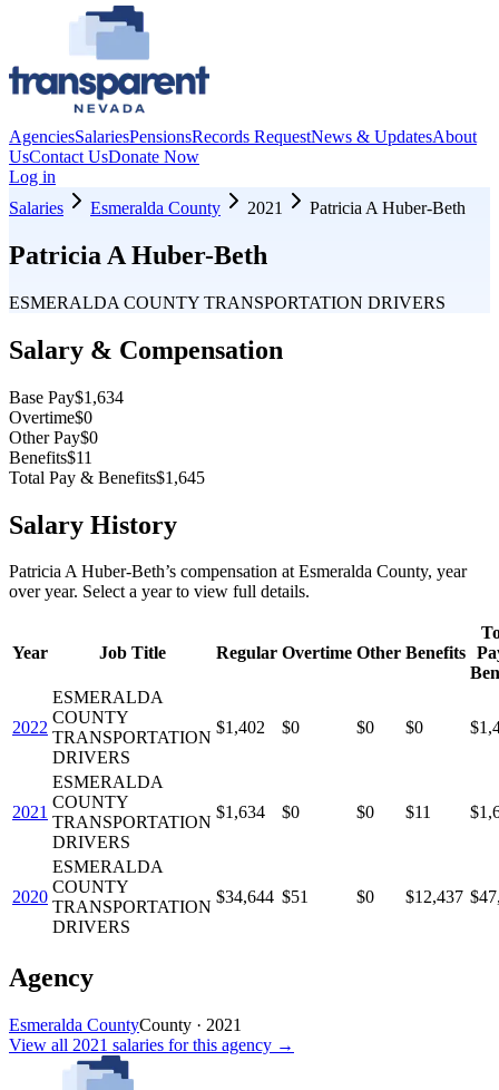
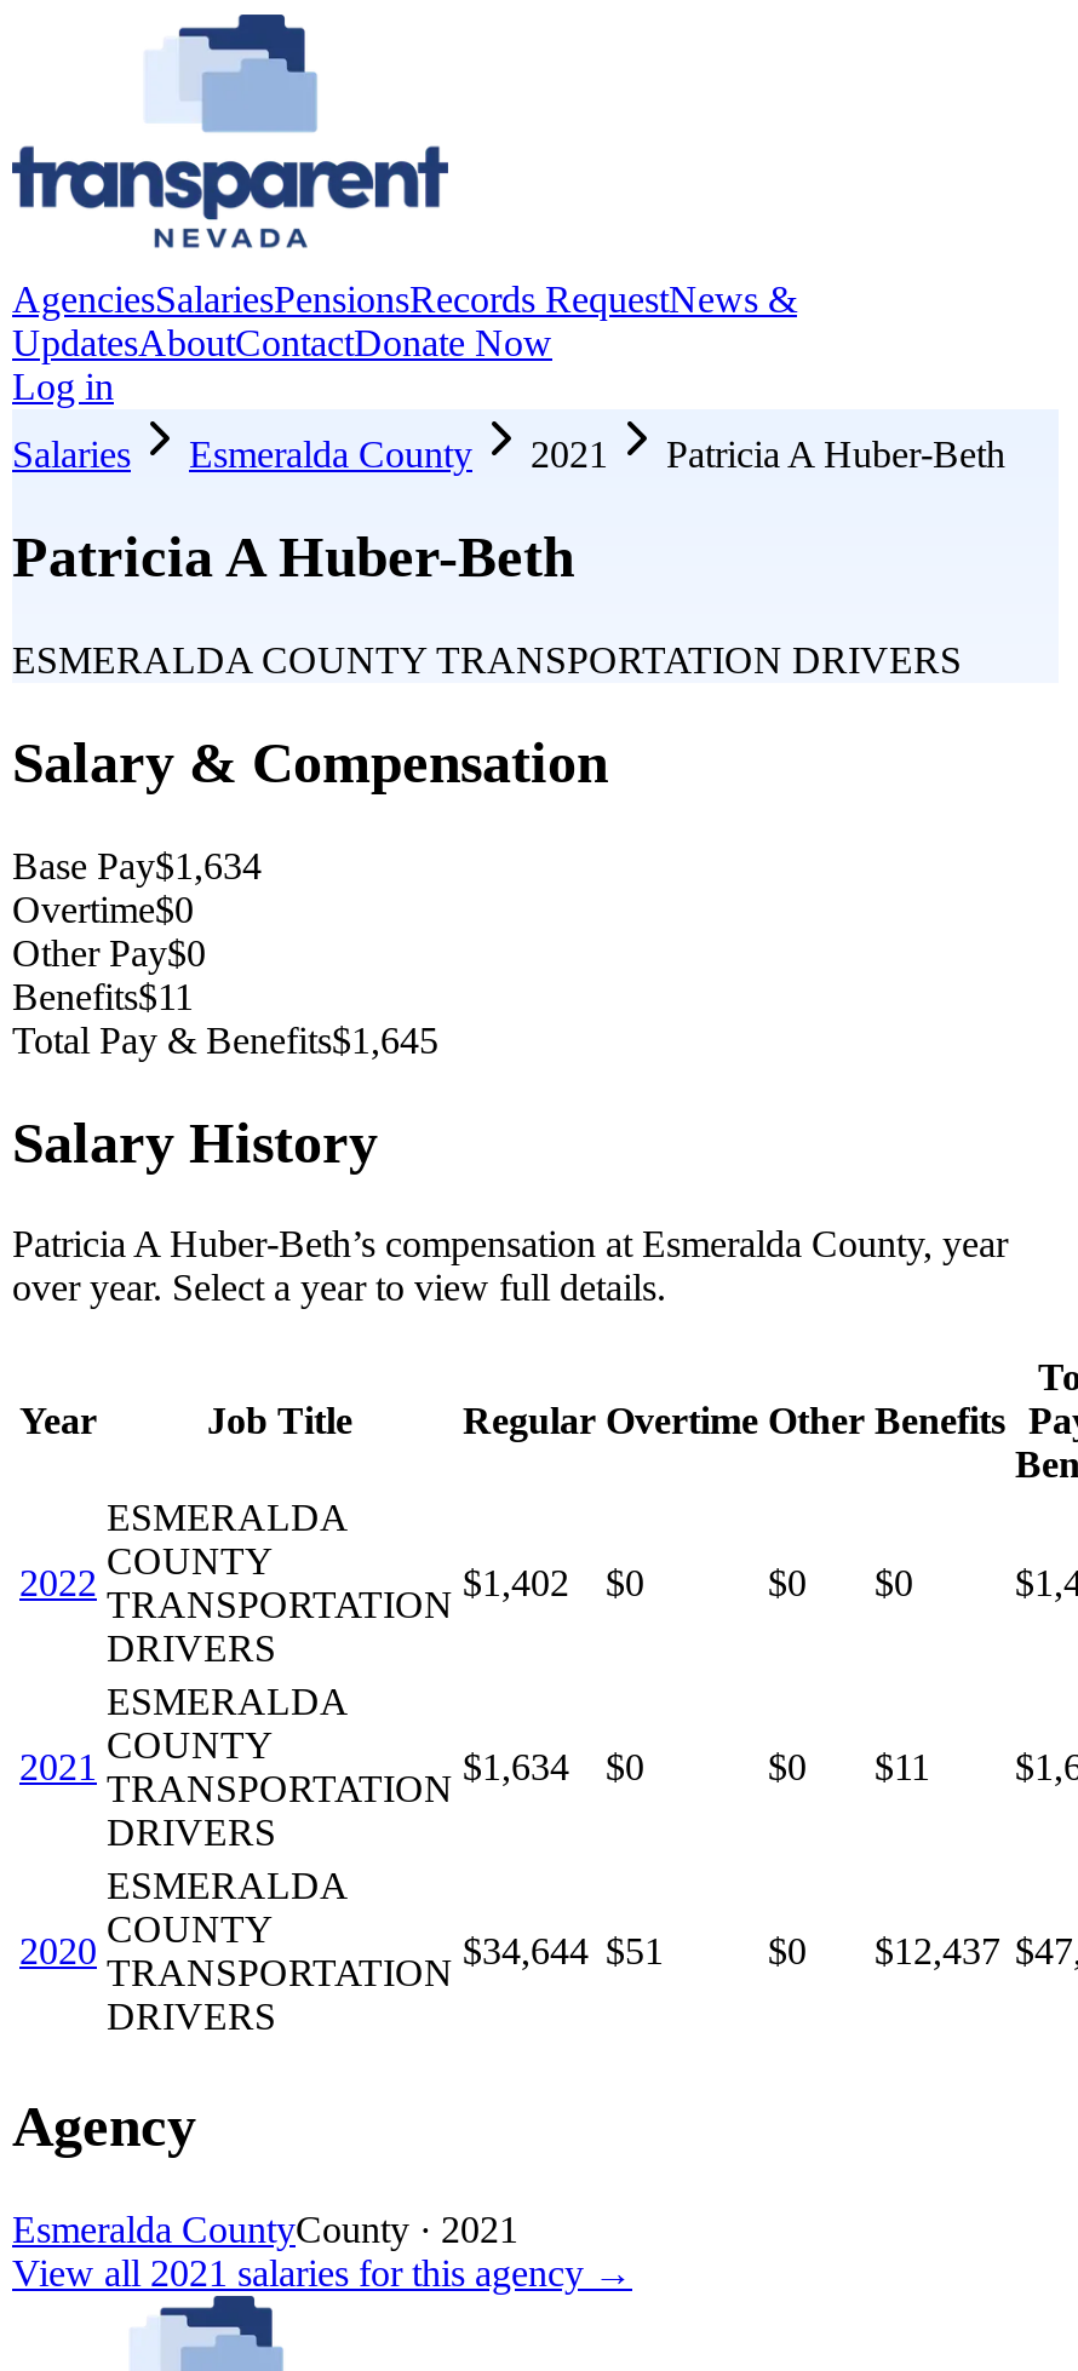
[9,127,477,166] AgenciesSalariesPensionsRecords RequestNews & UpdatesAbout | UsContact UsDonate Now -> [12,279,797,363] AgenciesSalariesPensionsRecords RequestNews & | UpdatesAboutContactDonate Now

